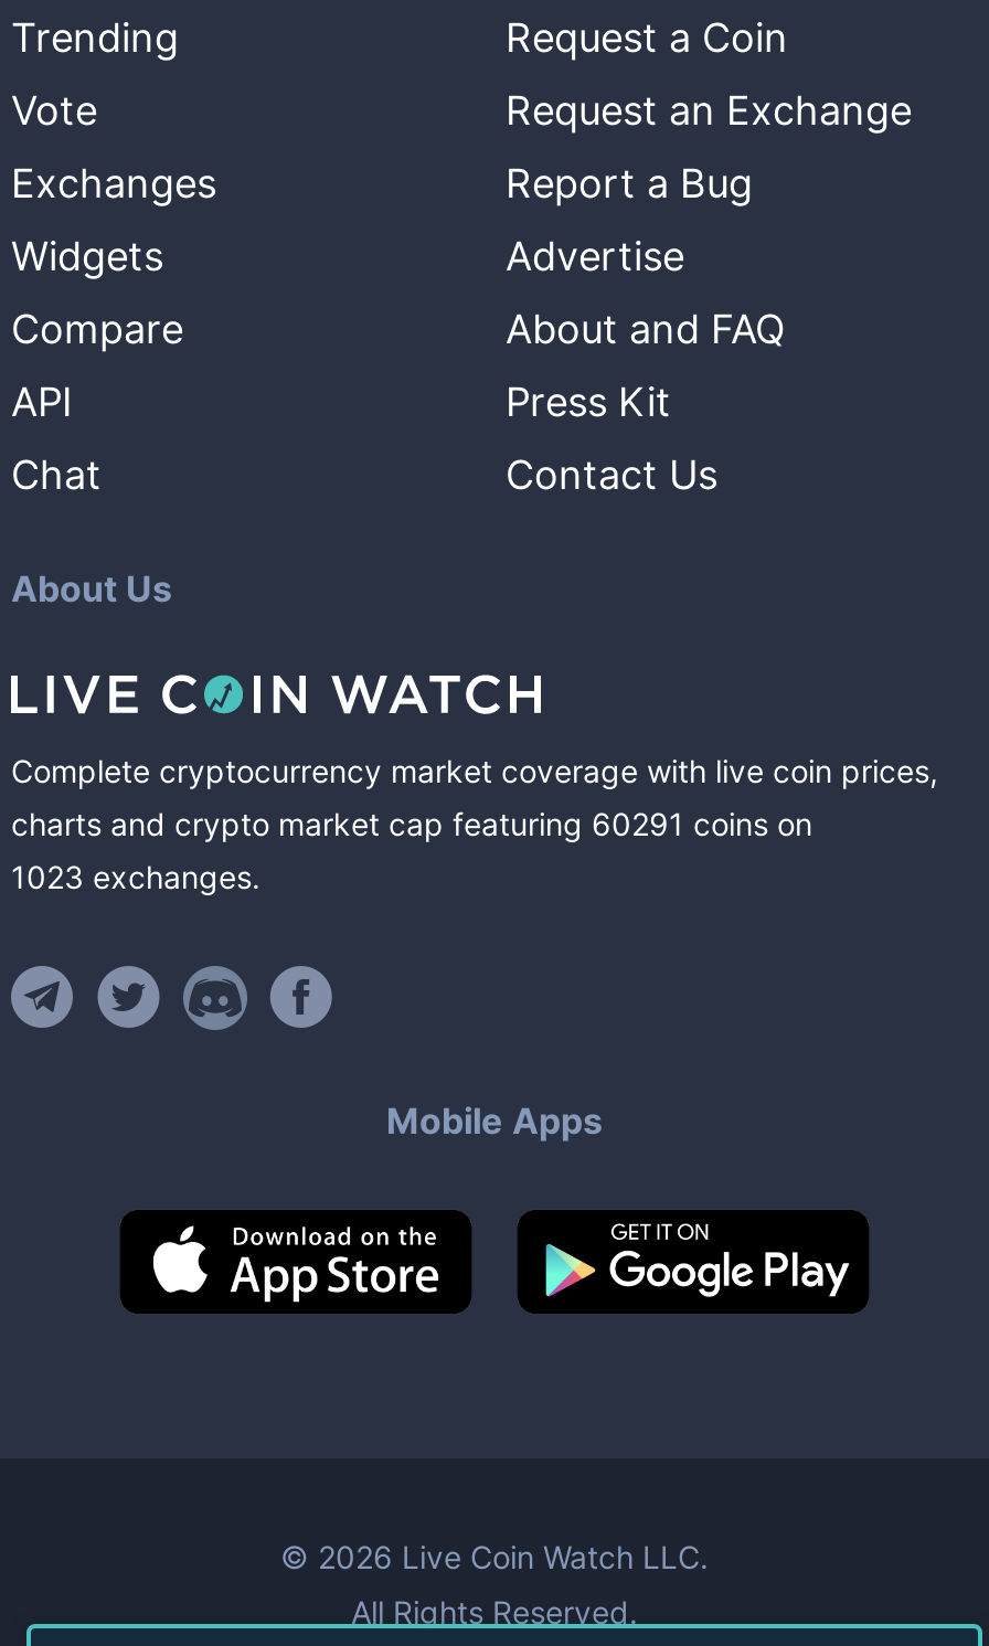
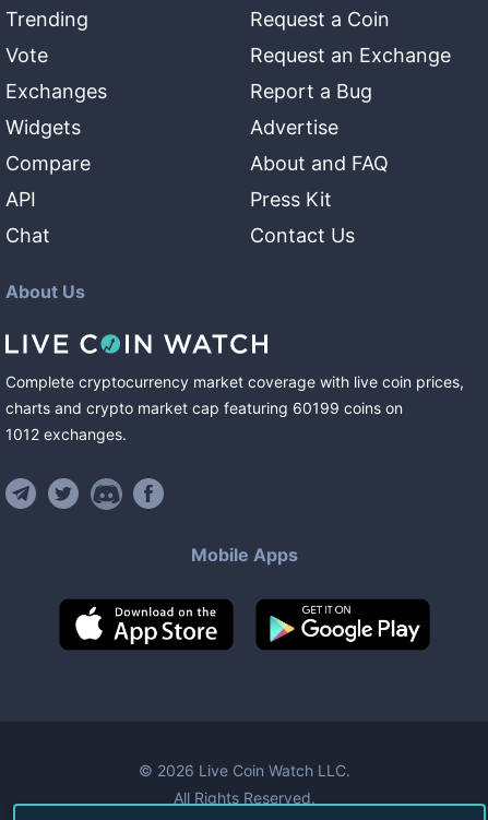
[11,805,812,842] charts and crypto market cap featuring 60291 coins on -> [5,399,403,417] charts and crypto market cap featuring 60199 coins on
[11,858,260,895] 1023 exchanges. -> [5,425,127,443] 1012 exchanges.

